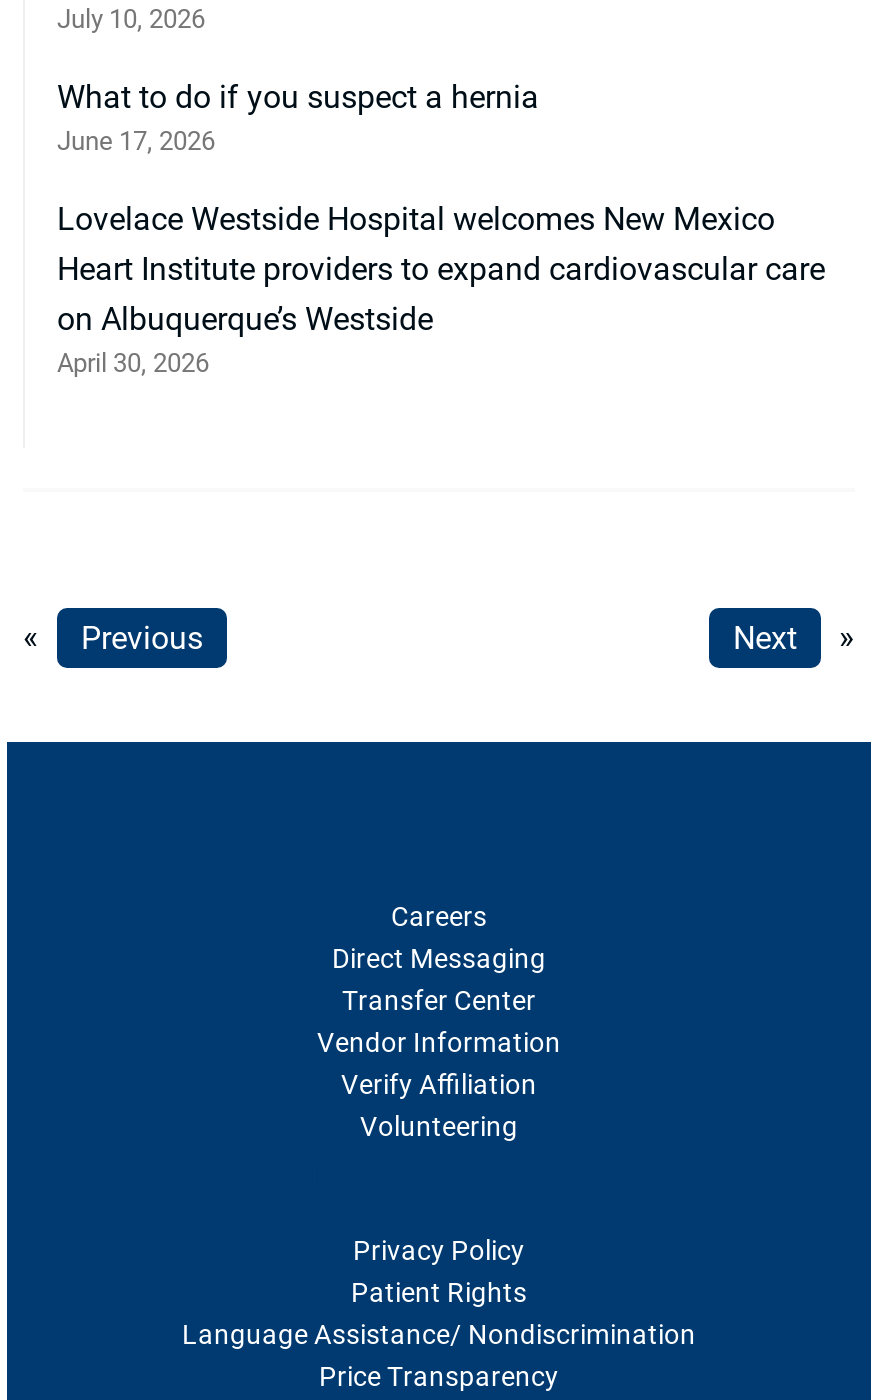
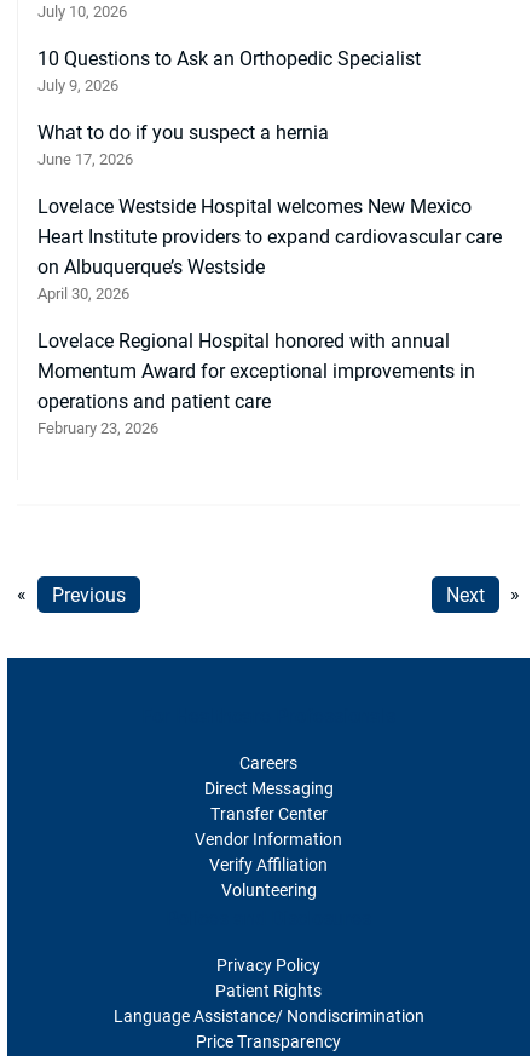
none -> [37,48,421,95] 10 Questions to Ask an Orthopedic Specialist | July 9, 2026
none -> [37,330,475,438] Lovelace Regional Hospital honored with annual | Momentum Award for exceptional improvements in | operations and patient care | February 23, 2026

